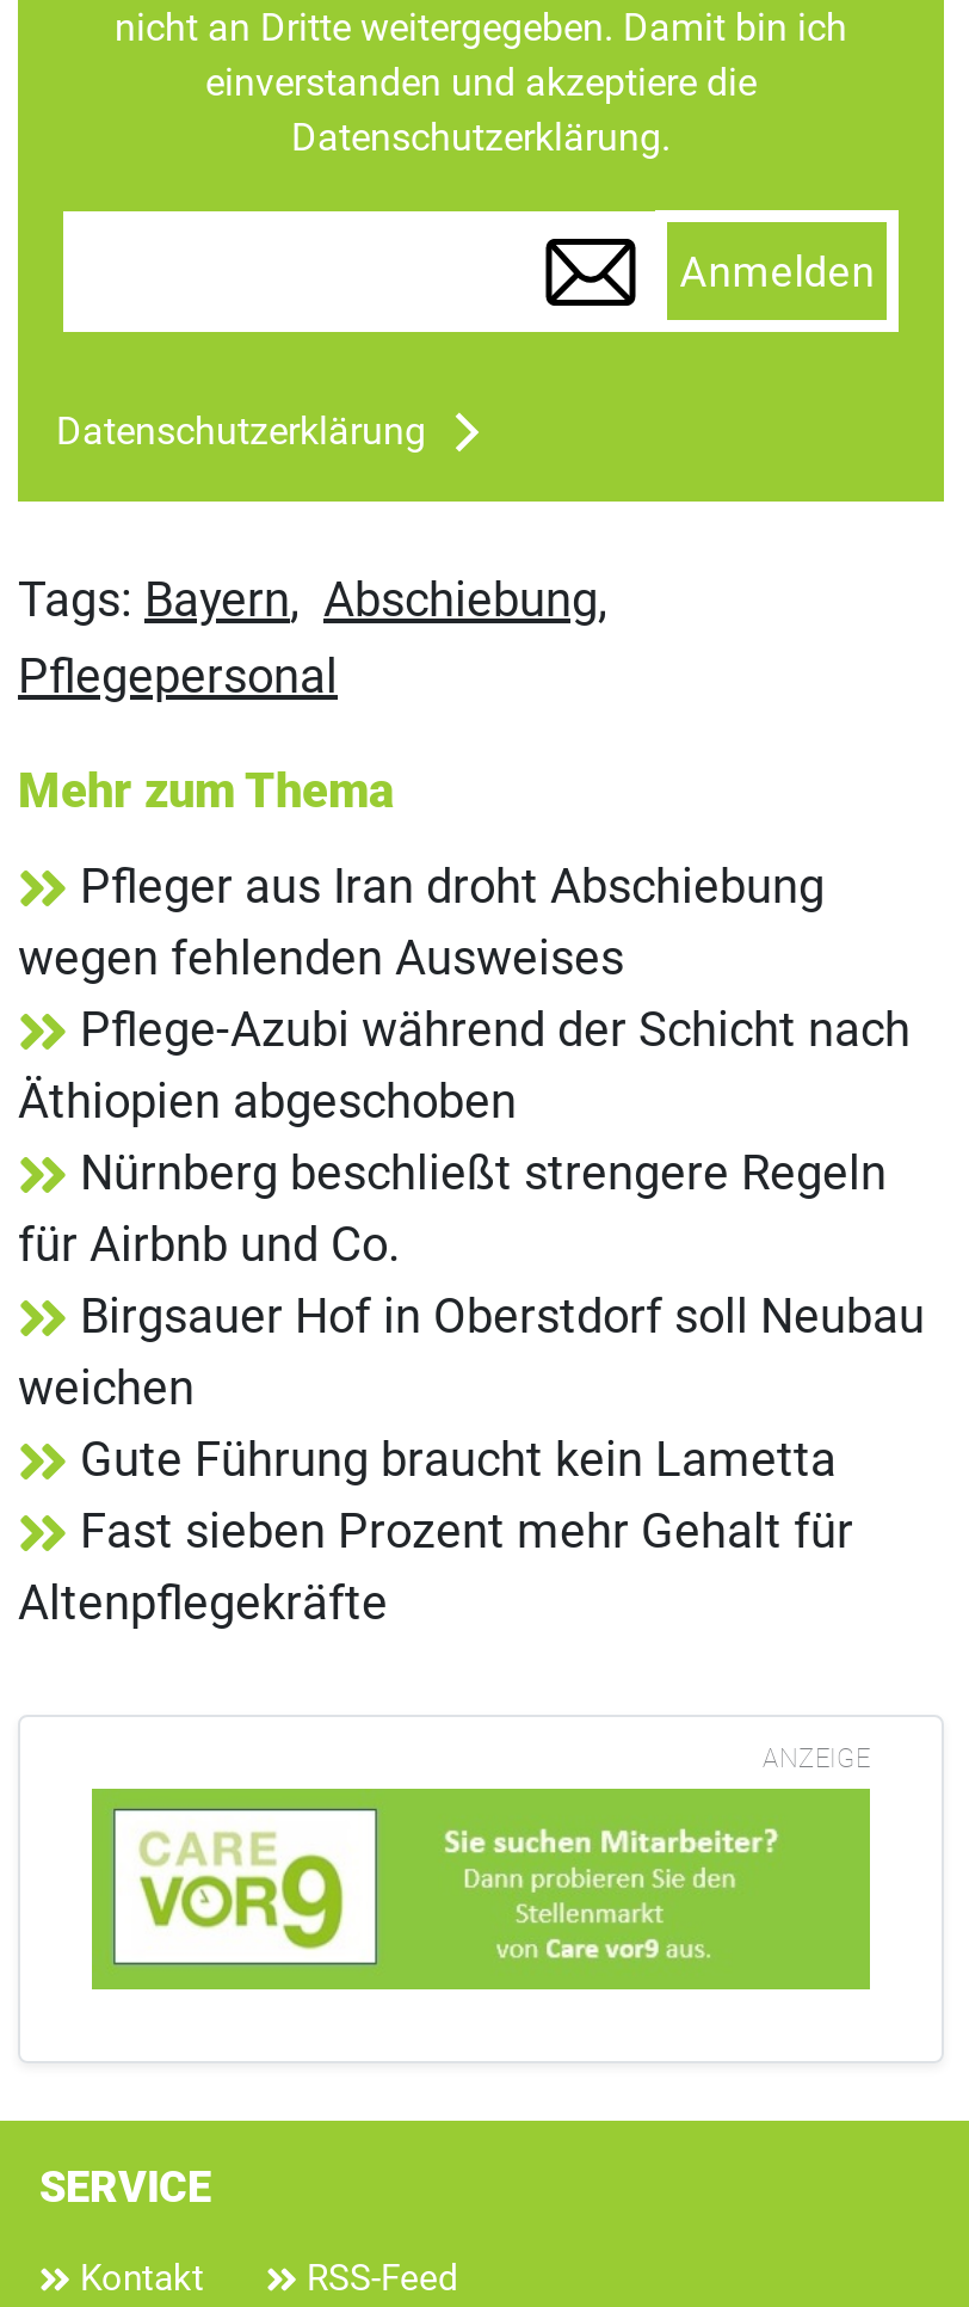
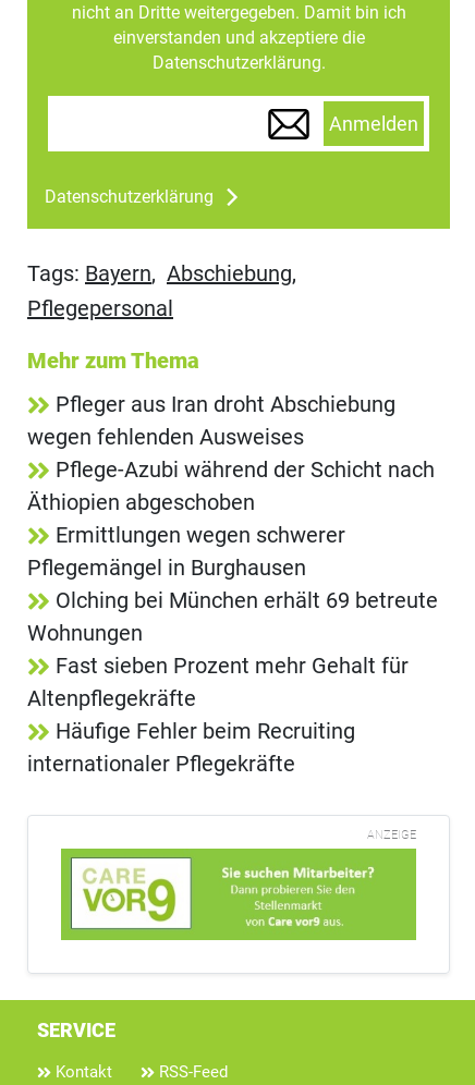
[18,1145,925,1489] Nürnberg beschließt strengere Regeln | für Airbnb und Co. | Birgsauer Hof in Oberstdorf soll Neubau | weichen | Gute Führung braucht kein Lametta -> [27,522,438,647] Ermittlungen wegen schwerer | Pflegemängel in Burghausen | Olching bei München erhält 69 betreute | Wohnungen
moved [18,1503,853,1632] -> [27,653,409,712]: Fast sieben Prozent mehr Gehalt für | Altenpflegekräfte
none -> [27,718,355,777] Häufige Fehler beim Recruiting | internationaler Pflegekräfte

